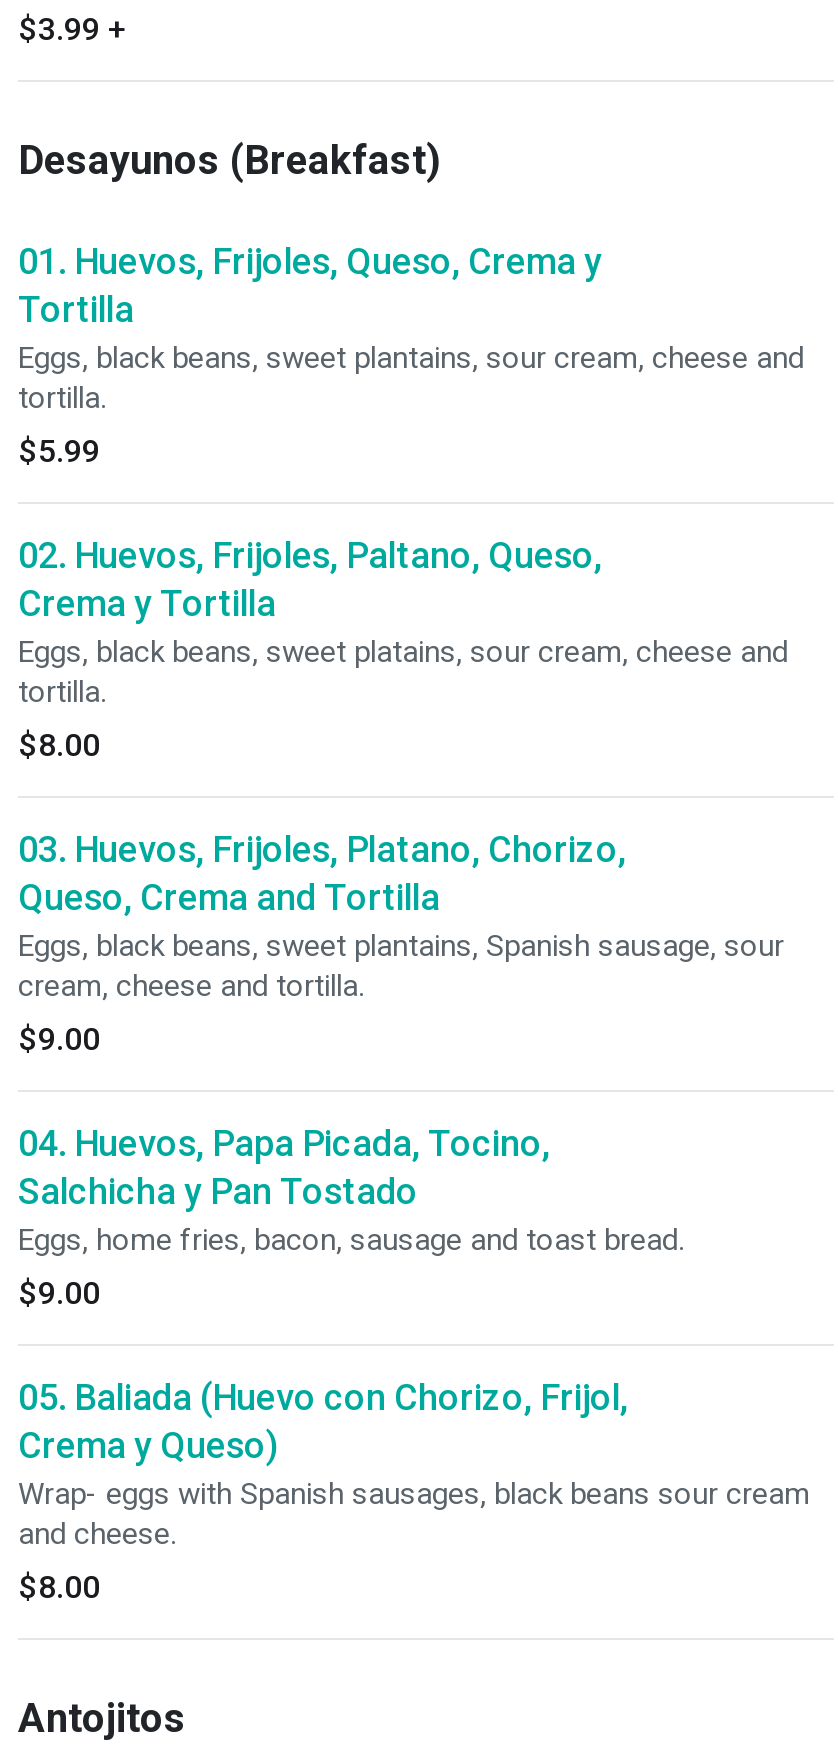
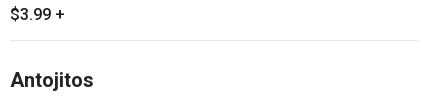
[18,136,810,1606] Desayunos (Breakfast) | 01. Huevos, Frijoles, Queso, Crema y | Tortilla | Eggs, black beans, sweet plantains, sour cream, cheese and | tortilla. | $5.99 | 02. Huevos, Frijoles, Paltano, Queso, | Crema y Tortilla | Eggs, black beans, sweet platains, sour cream, cheese and | tortilla. | $8.00 | 03. Huevos, Frijoles, Platano, Chorizo, | Queso, Crema and Tortilla | Eggs, black beans, sweet plantains, Spanish sausage, sour | cream, cheese and tortilla. | $9.00 | 04. Huevos, Papa Picada, Tocino, | Salchicha y Pan Tostado | Eggs, home fries, bacon, sausage and toast bread. | $9.00 | 05. Baliada (Huevo con Chorizo, Frijol, | Crema y Queso) | Wrap- eggs with Spanish sausages, black beans sour cream | and cheese. | $8.00 -> none

